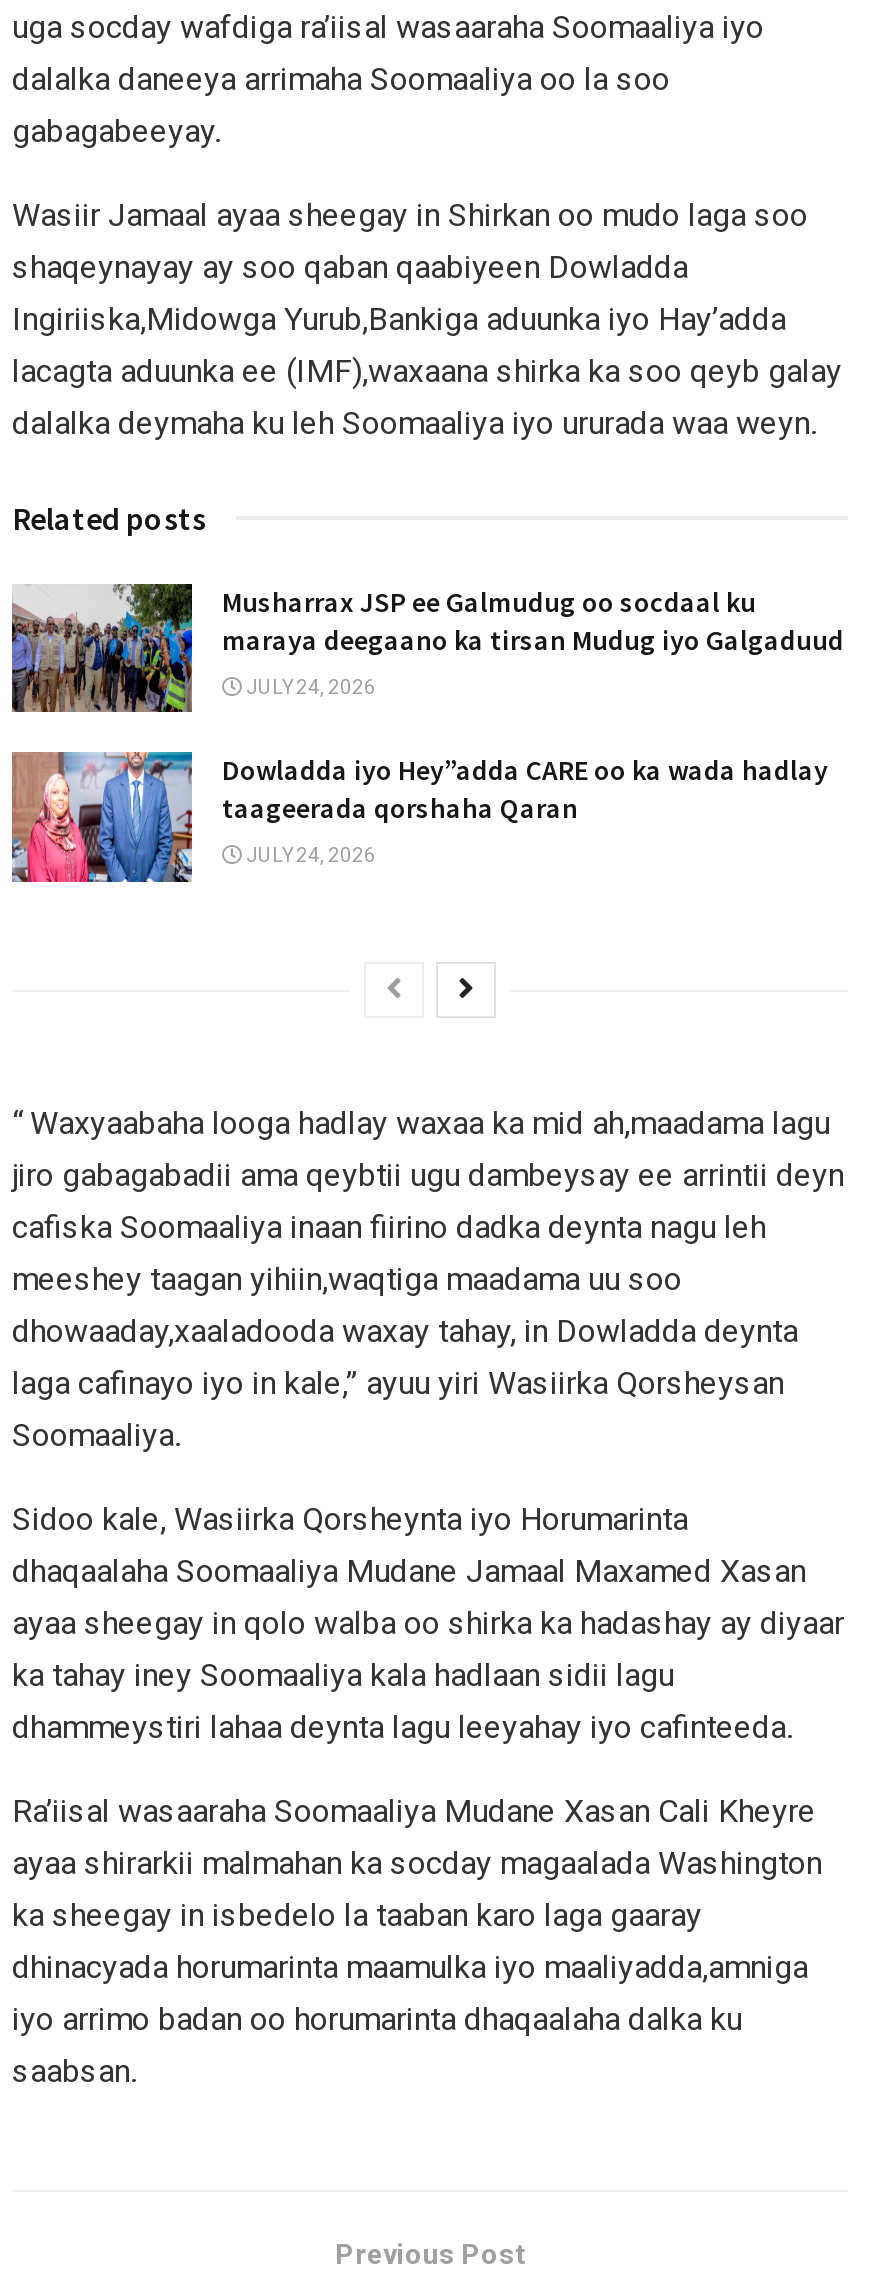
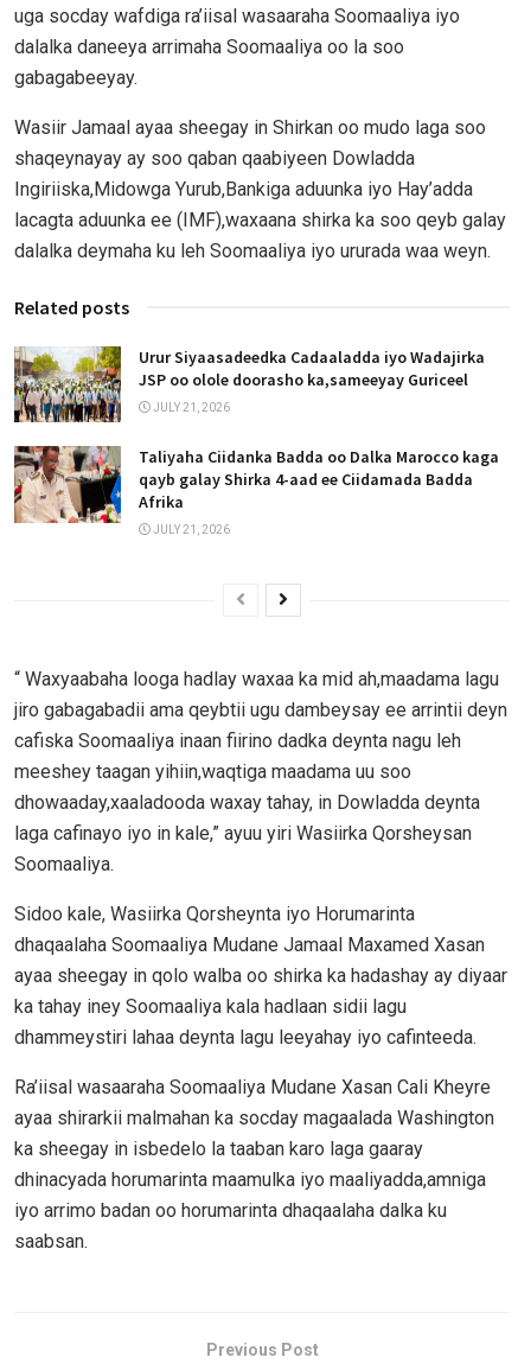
[10,582,844,714] [image] | Musharrax JSP ee Galmudug oo socdaal ku | maraya deegaano ka tirsan Mudug iyo Galgaduud -> [13,345,485,423] [image] | Urur Siyaasadeedka Cadaaladda iyo Wadajirka | JSP oo olole doorasho ka,sameeyay Guriceel
[242,676,376,698] JULY 24, 2026 -> [151,401,230,414] JULY 21, 2026
[10,750,828,884] [image] | Dowladda iyo Hey”adda CARE oo ka wada hadlay | taageerada qorshaha Qaran -> [13,445,499,524] [image] | Taliyaha Ciidanka Badda oo Dalka Marocco kaga | qayb galay Shirka 4-aad ee Ciidamada Badda | Afrika
[242,845,376,867] JULY 24, 2026 -> [151,523,230,536] JULY 21, 2026

